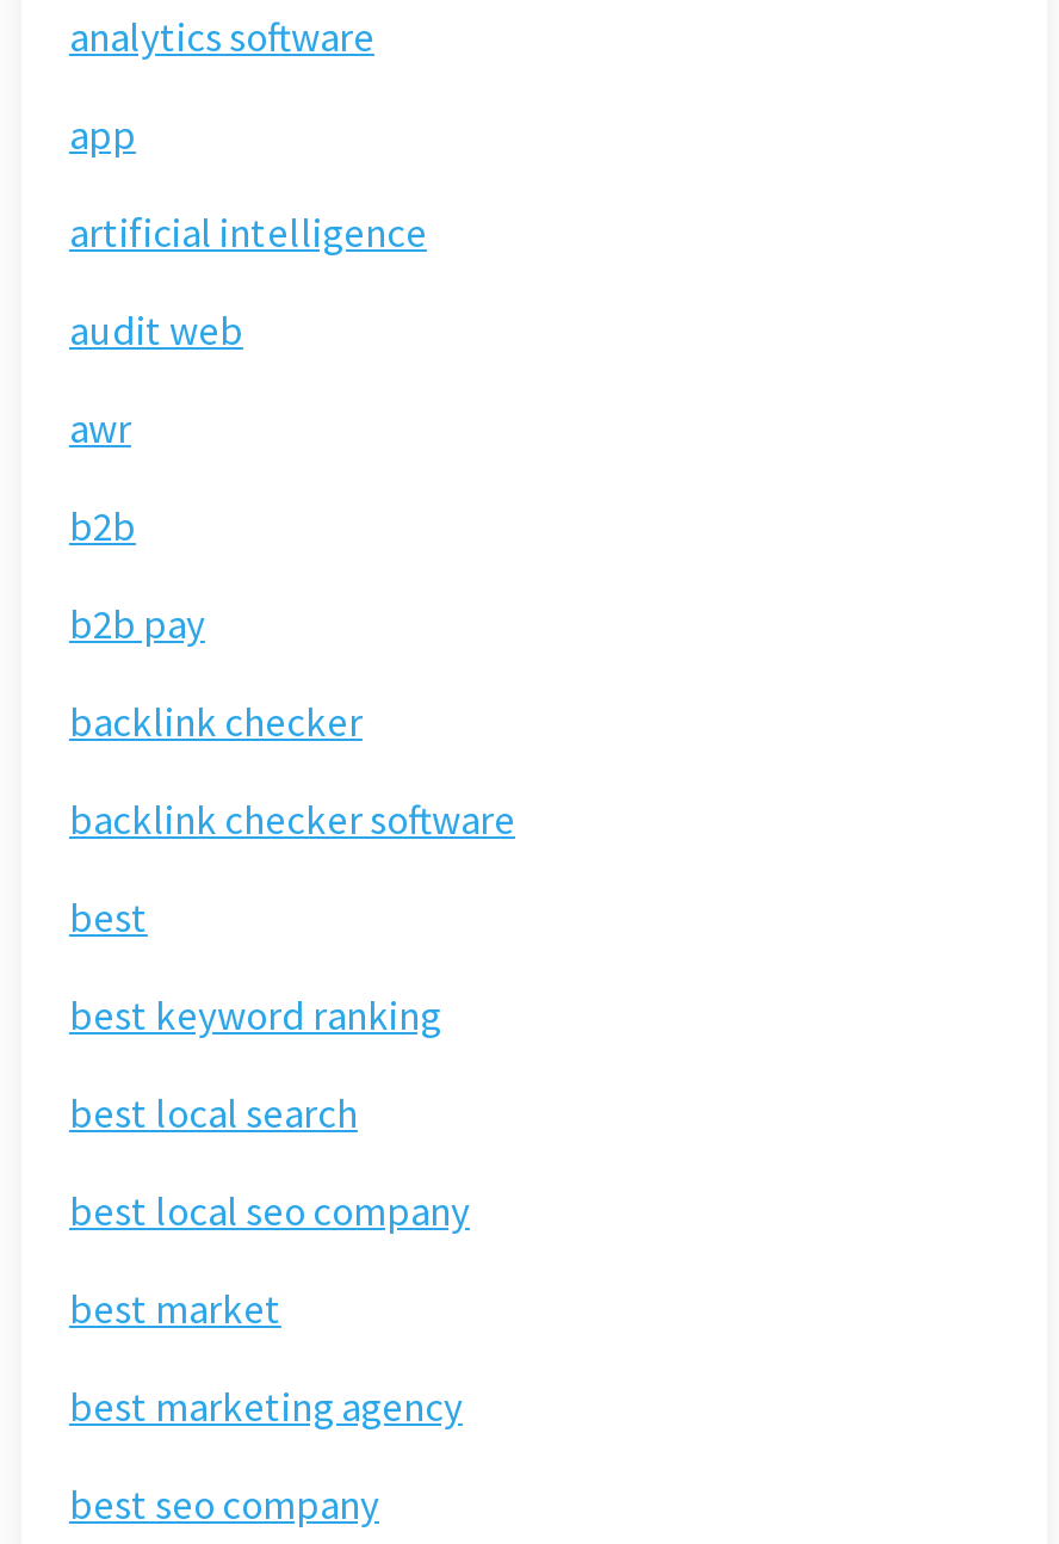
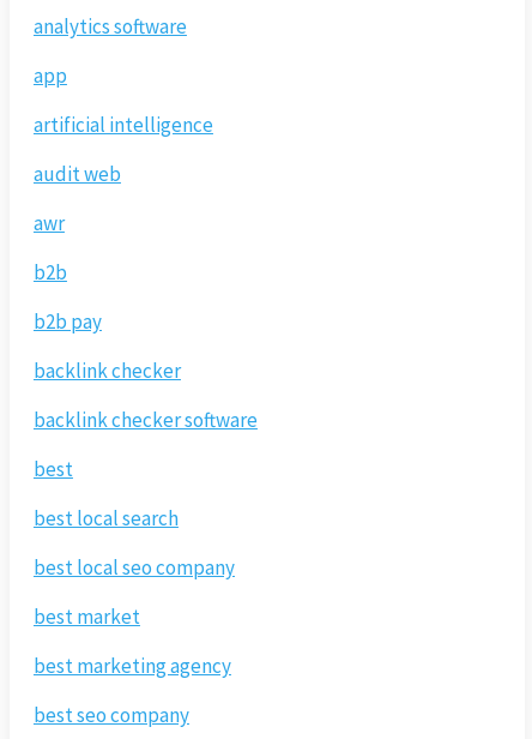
[69,990,441,1043] best keyword ranking -> none

